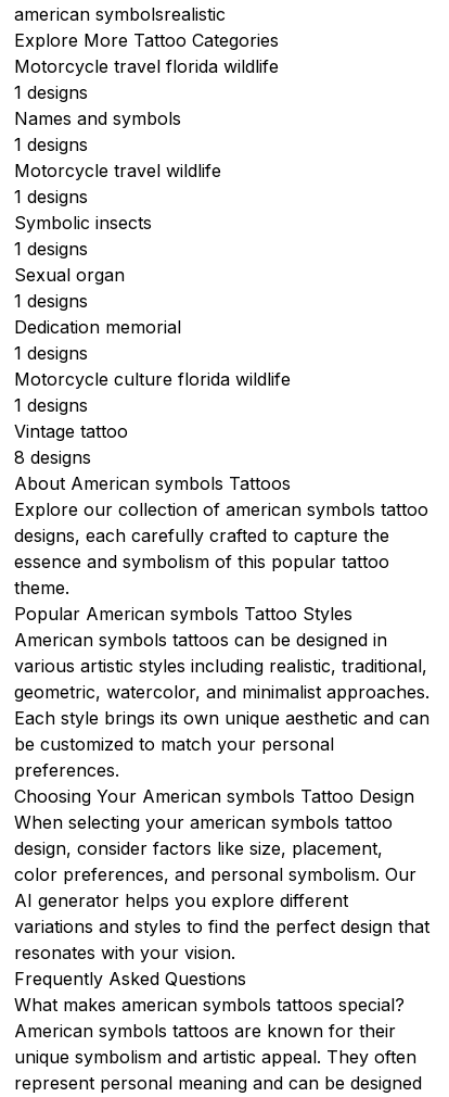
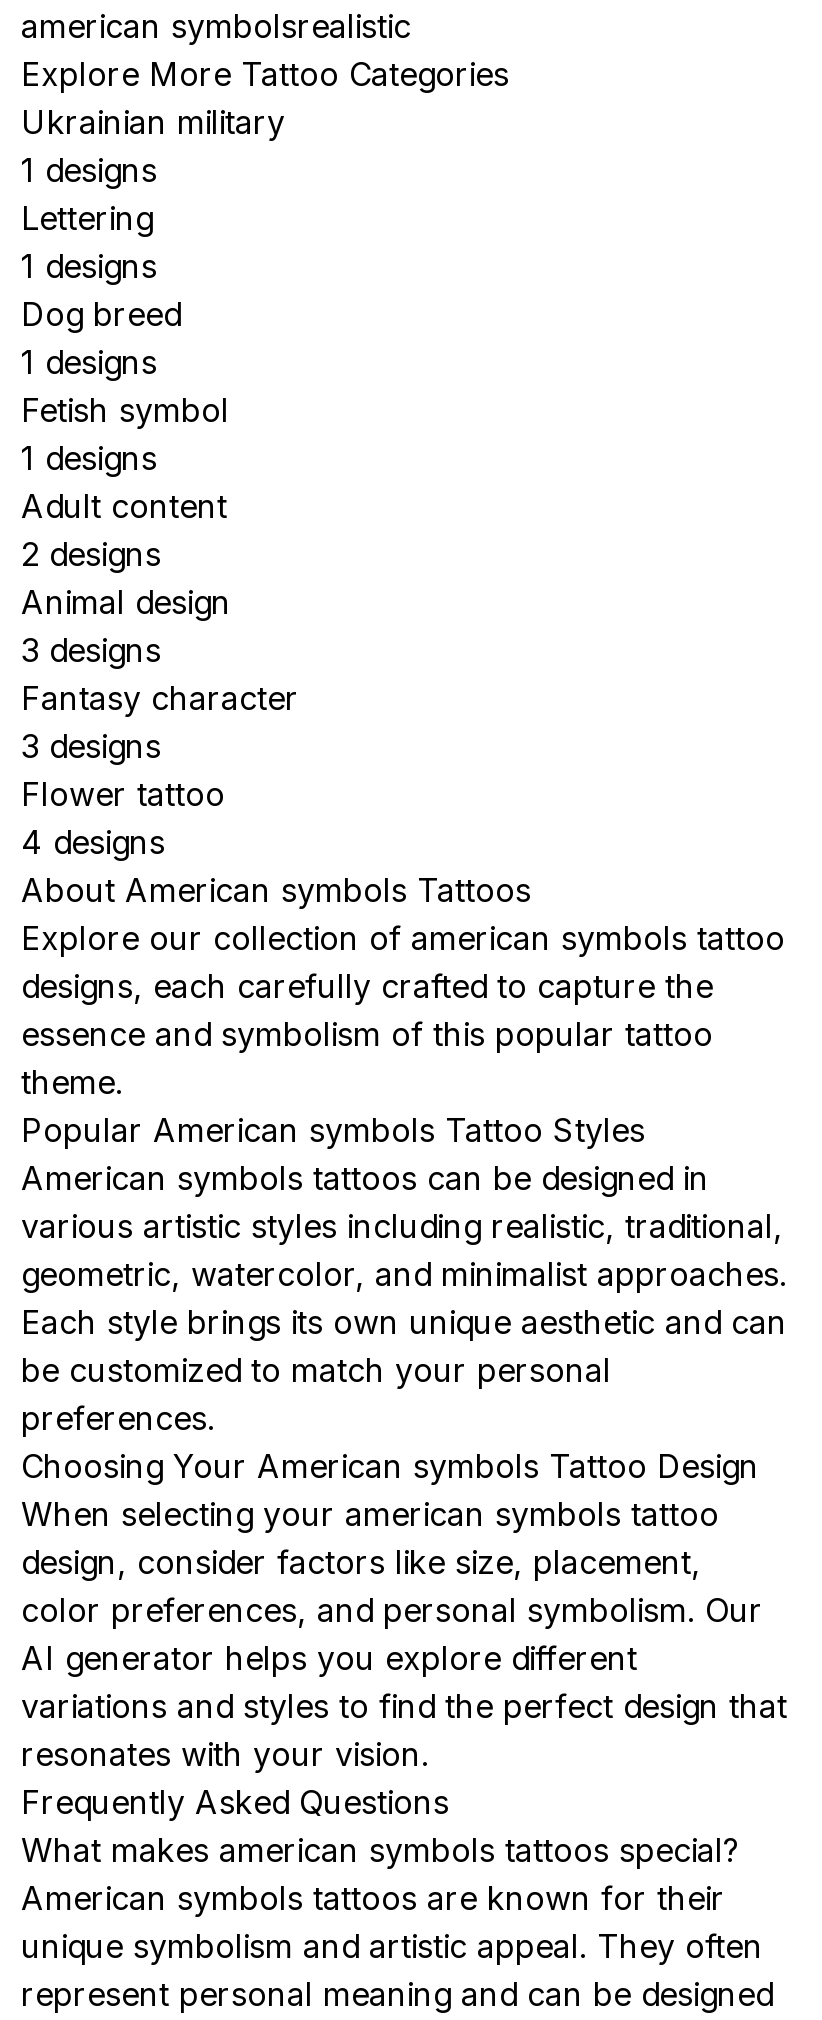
[14,55,279,77] Motorcycle travel florida wildlife -> [21,102,285,142] Ukrainian military
[14,108,181,129] Names and symbols -> [21,198,153,238] Lettering
[14,160,221,181] Motorcycle travel wildlife -> [21,294,181,334] Dog breed
[14,212,152,234] Symbolic insects -> [21,390,229,430] Fetish symbol
[14,264,291,468] Sexual organ | 1 designs | Dedication memorial | 1 designs | Motorcycle culture florida wildlife | 1 designs | Vintage tattoo | 8 designs -> [21,486,299,862] Adult content | 2 designs | Animal design | 3 designs | Fantasy character | 3 designs | Flower tattoo | 4 designs

